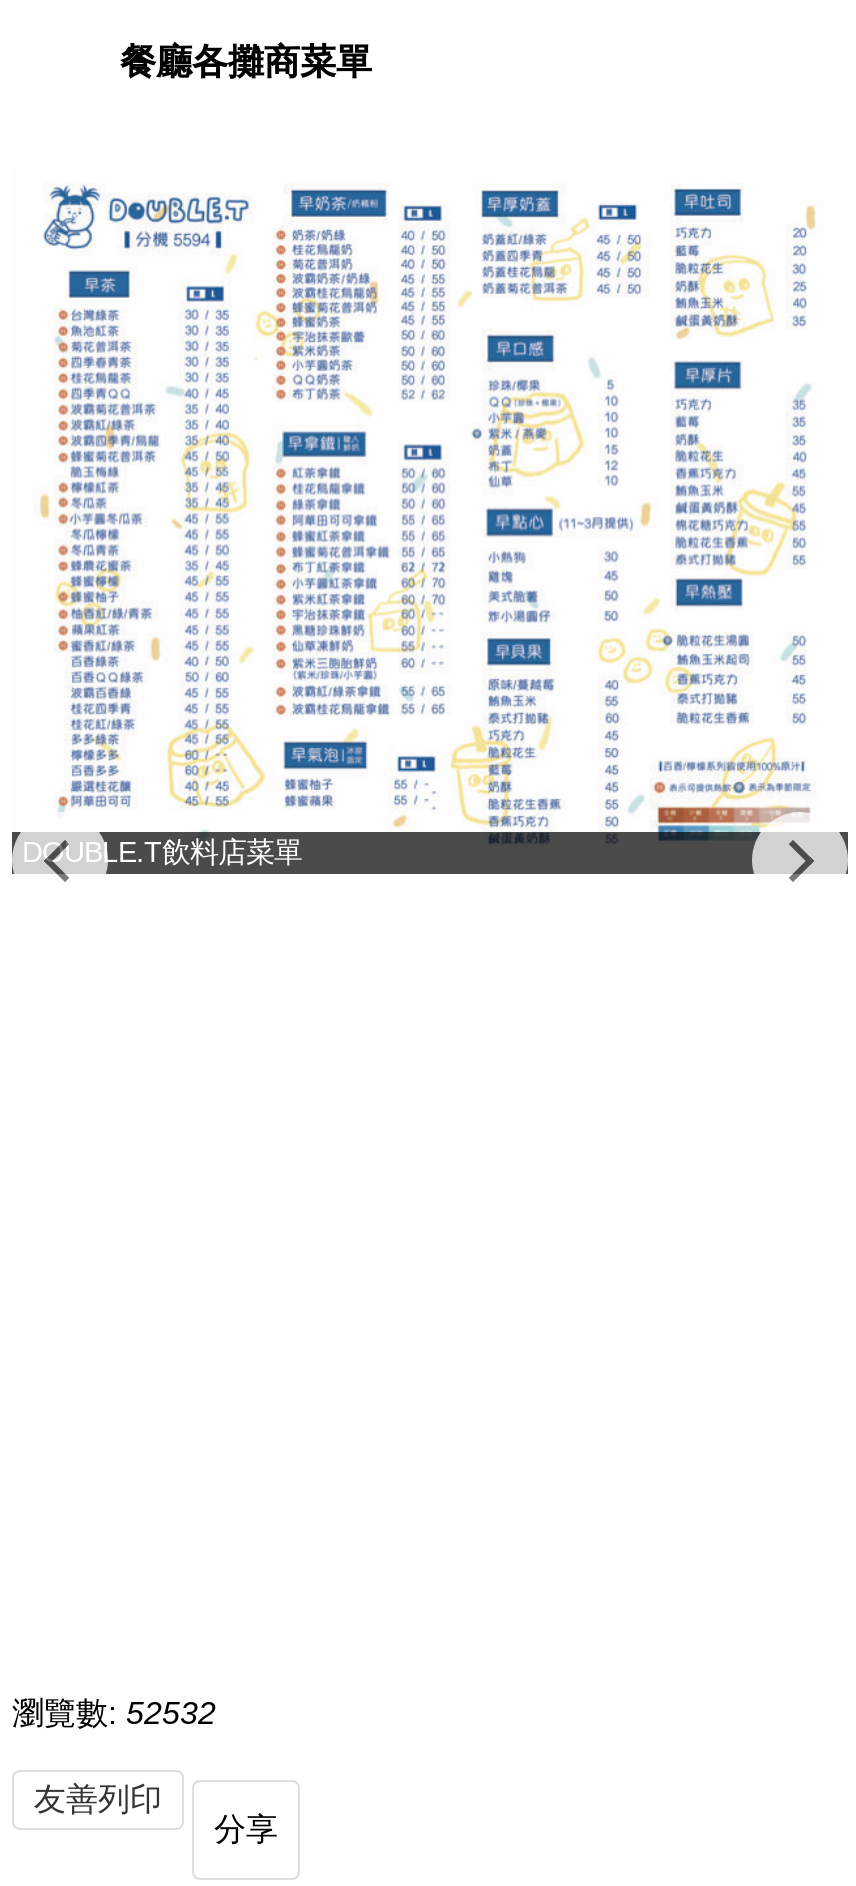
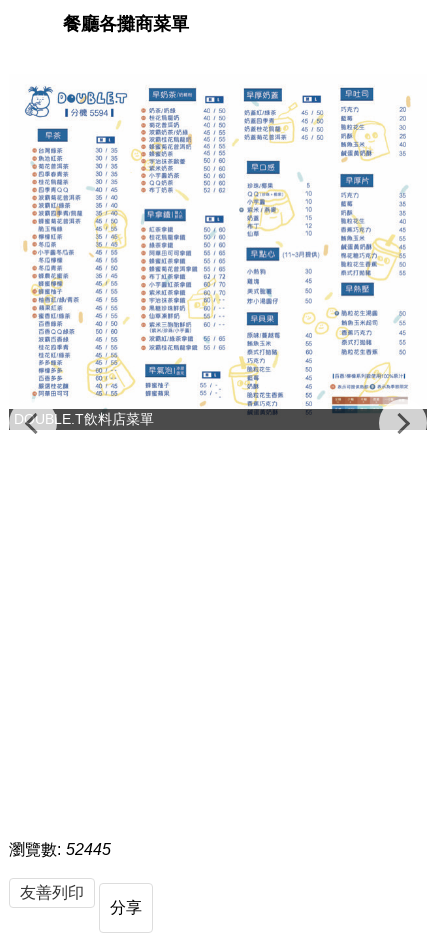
[12,1697,216,1731] 瀏覽數: 52532 -> [9,841,111,858] 瀏覽數: 52445

